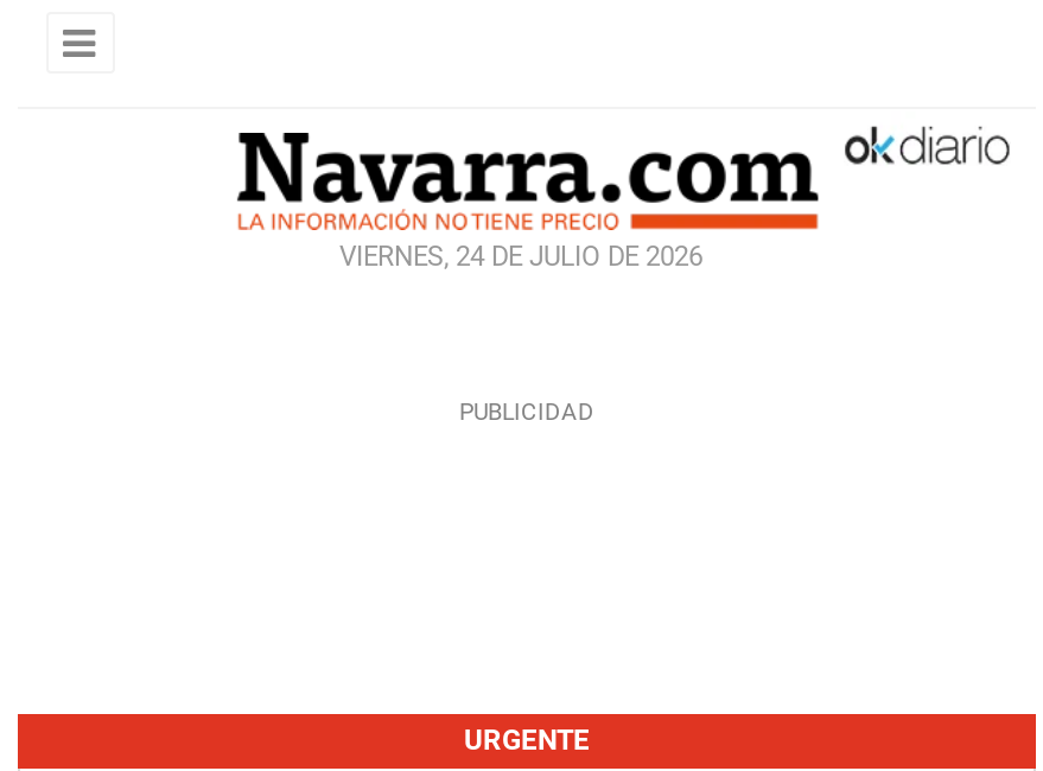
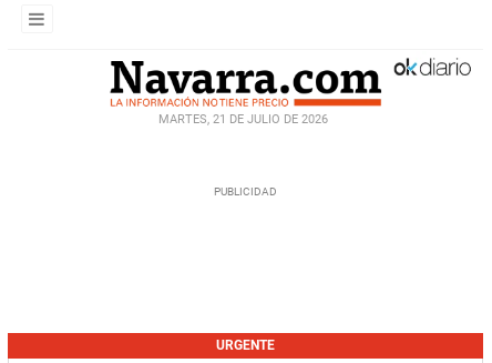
[339,242,702,273] VIERNES, 24 DE JULIO DE 2026 -> [158,112,327,126] MARTES, 21 DE JULIO DE 2026

